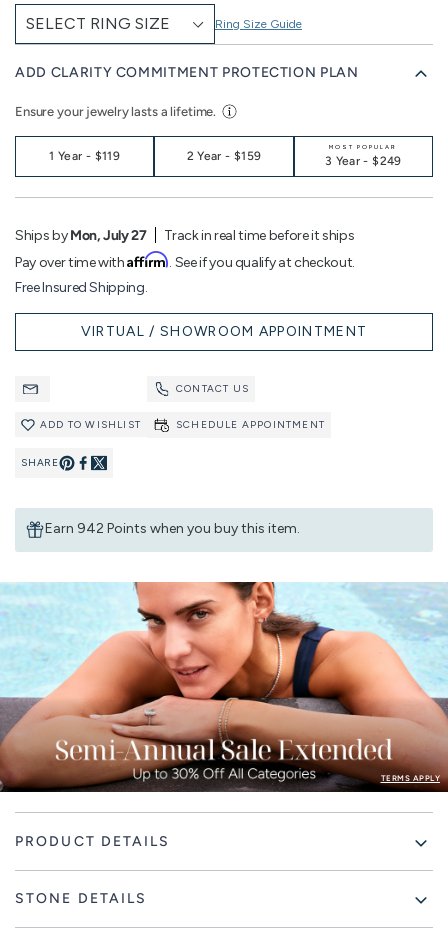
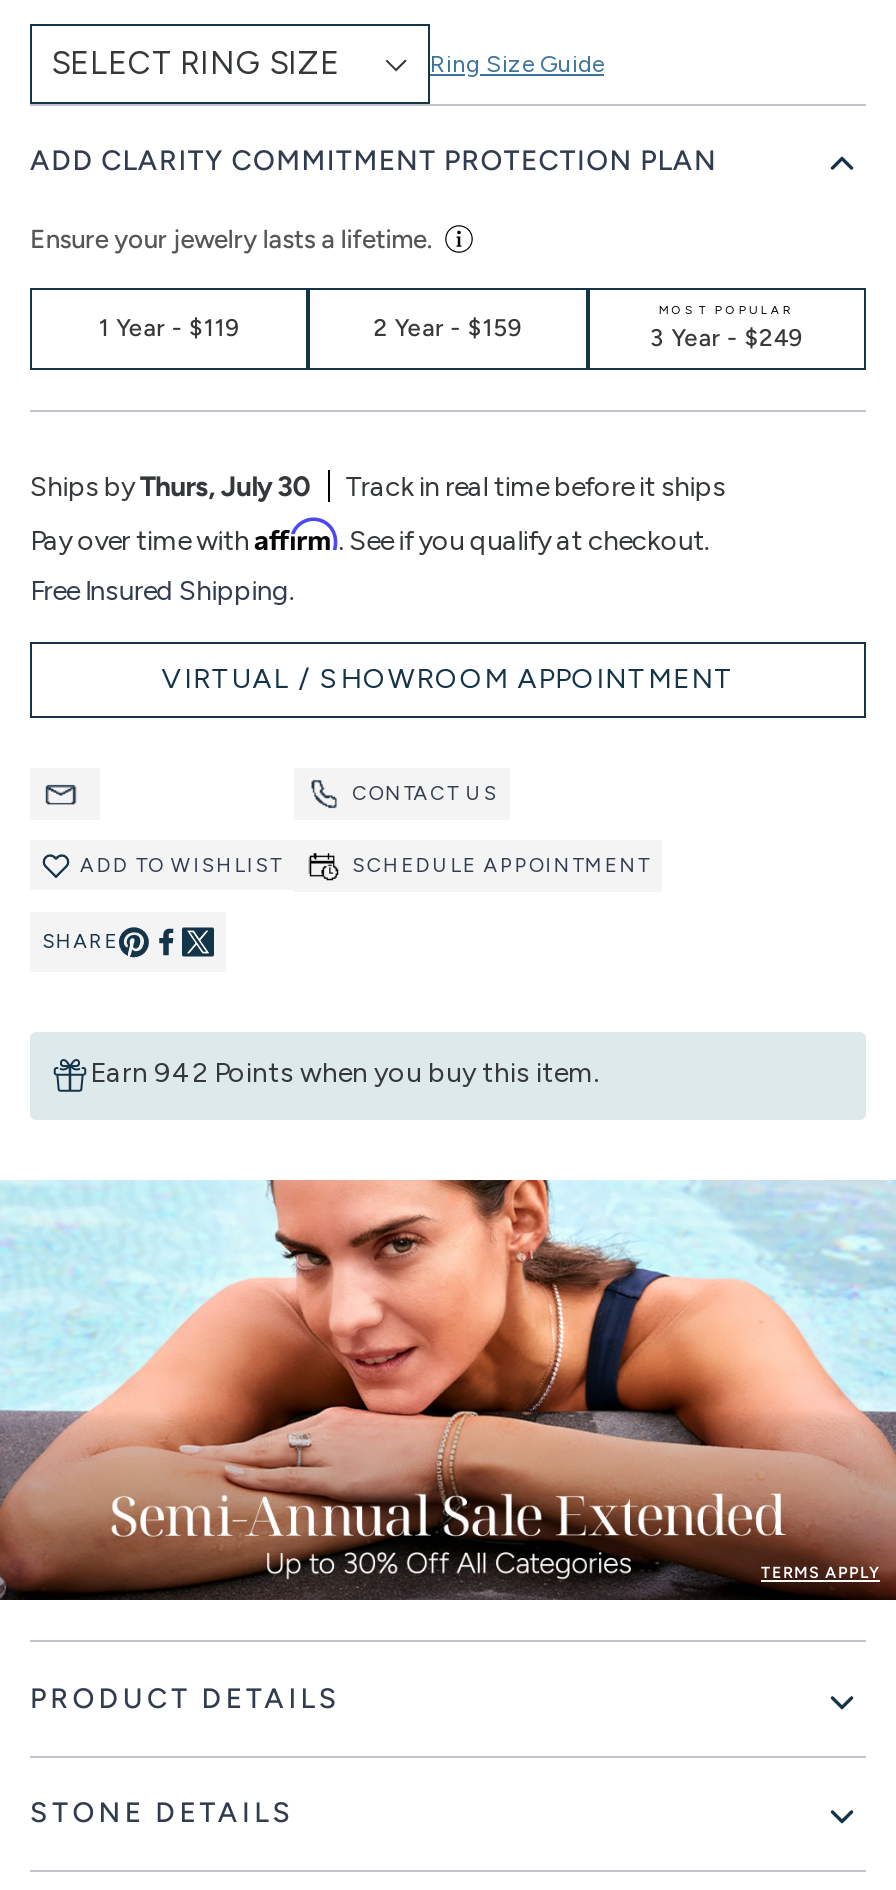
[15,227,147,244] Ships byMon, July 27 -> [30,470,310,504] Ships byThurs, July 30

